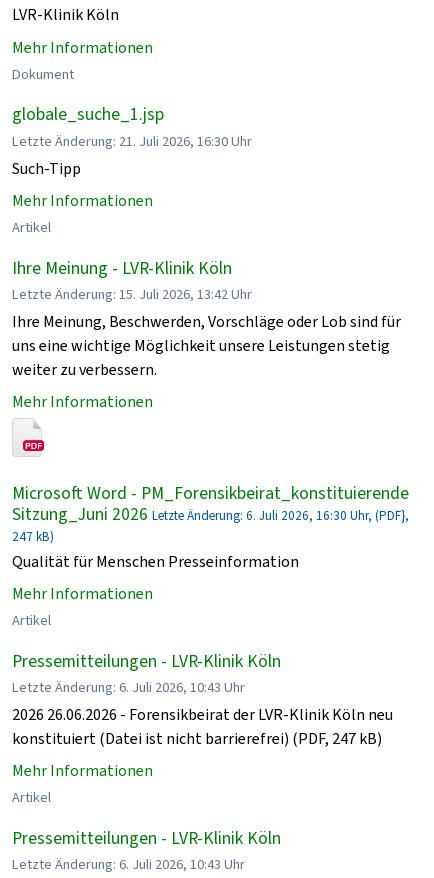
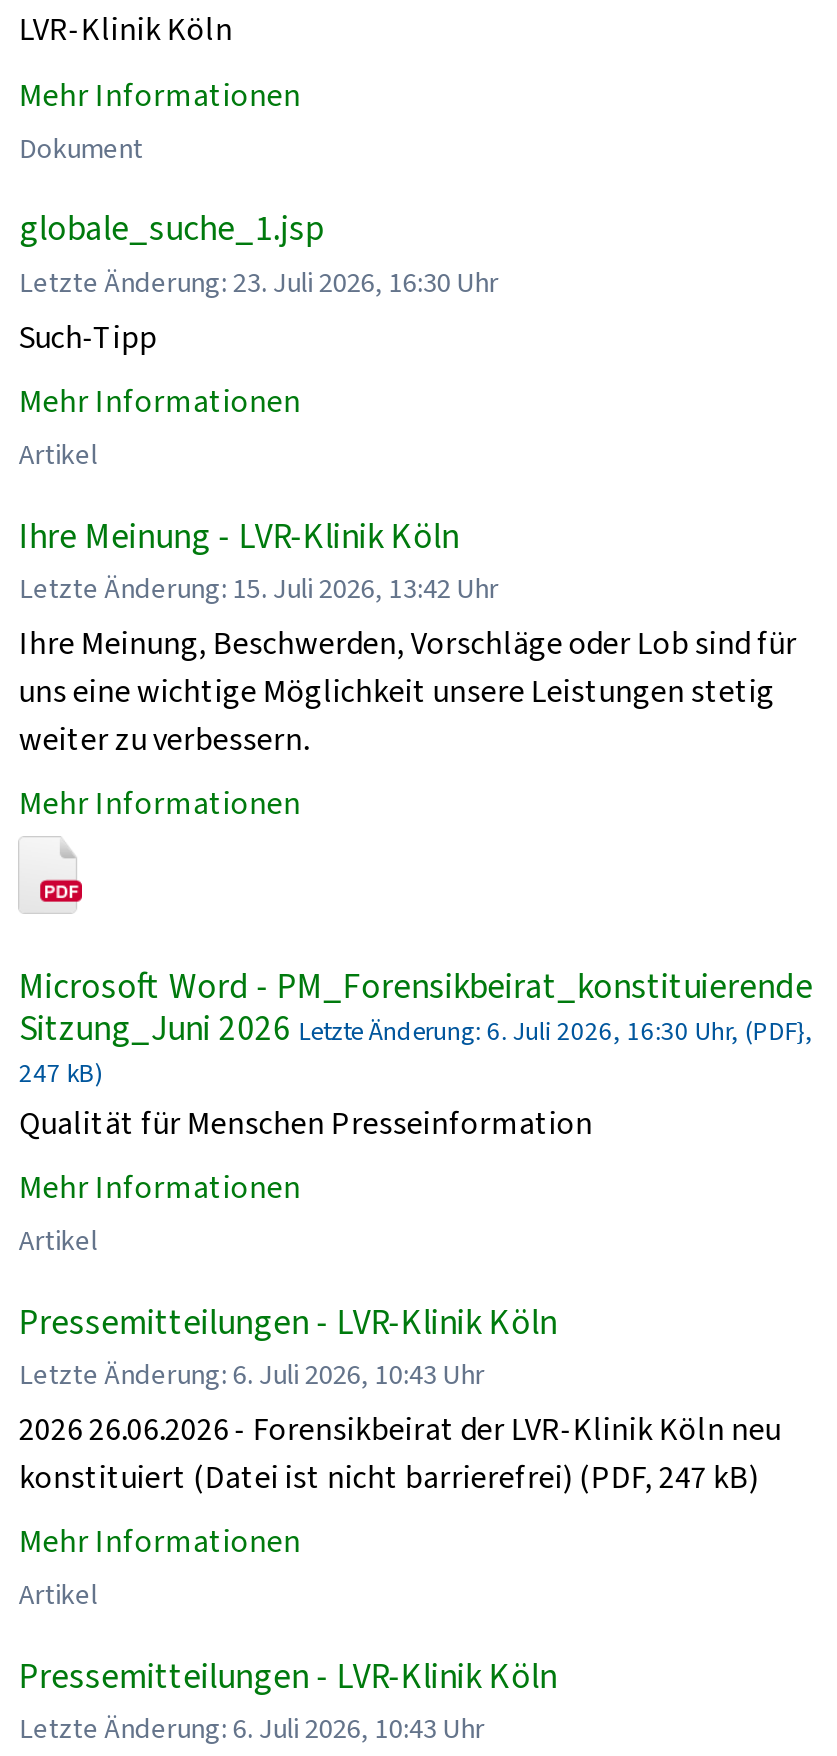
[12,131,252,150] Letzte Änderung: 21. Juli 2026, 16:30 Uhr -> [19,263,499,301] Letzte Änderung: 23. Juli 2026, 16:30 Uhr

